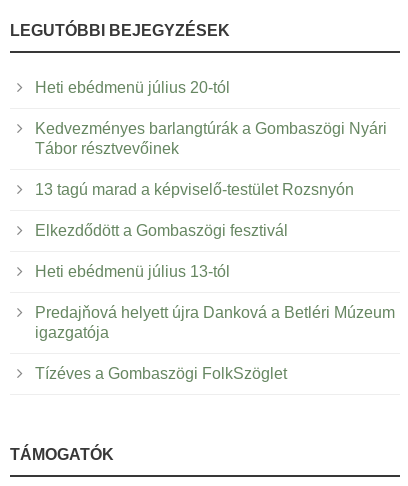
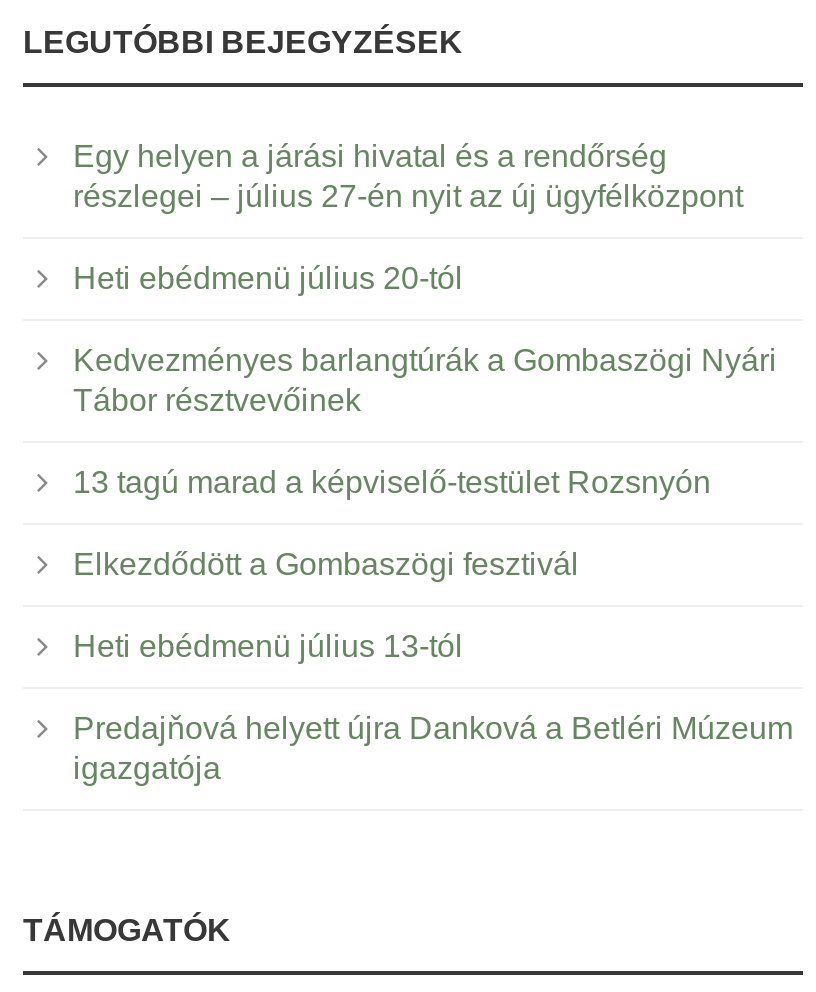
none -> [73,139,743,213] Egy helyen a járási hivatal és a rendőrség | részlegei – július 27-én nyit az új ügyfélközpont
moved [35,79,395,341] -> [73,261,793,785]: Heti ebédmenü július 20-tól | Kedvezményes barlangtúrák a Gombaszögi Nyári | Tábor résztvevőinek | 13 tagú marad a képviselő-testület Rozsnyón | Elkezdődött a Gombaszögi fesztivál | Heti ebédmenü július 13-tól | Predajňová helyett újra Danková a Betléri Múzeum | igazgatója
[35,365,287,382] Tízéves a Gombaszögi FolkSzöglet -> none

